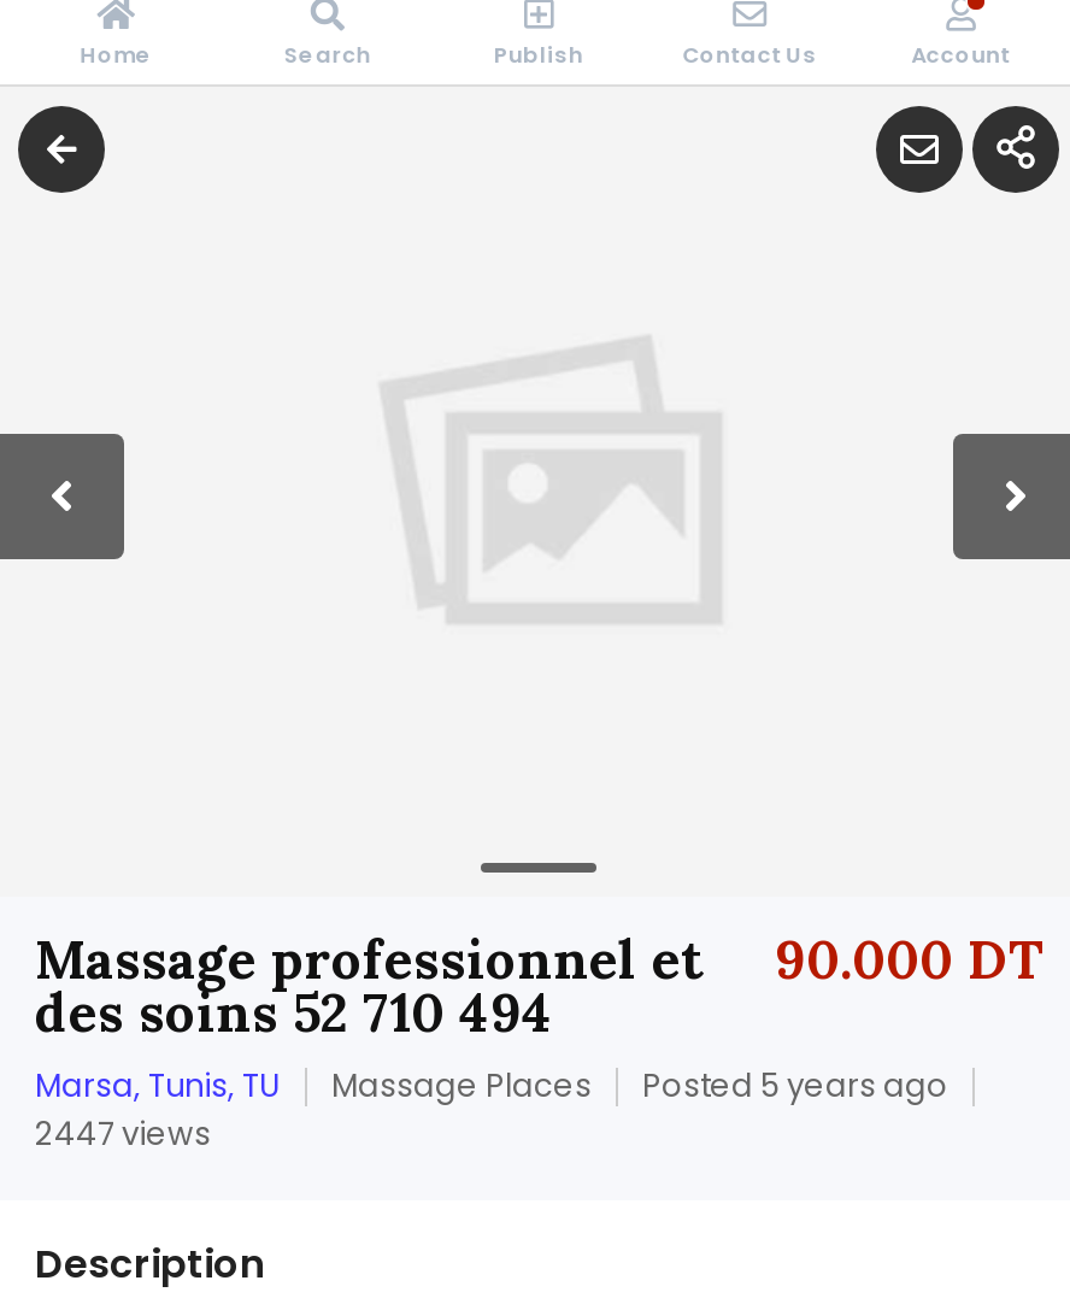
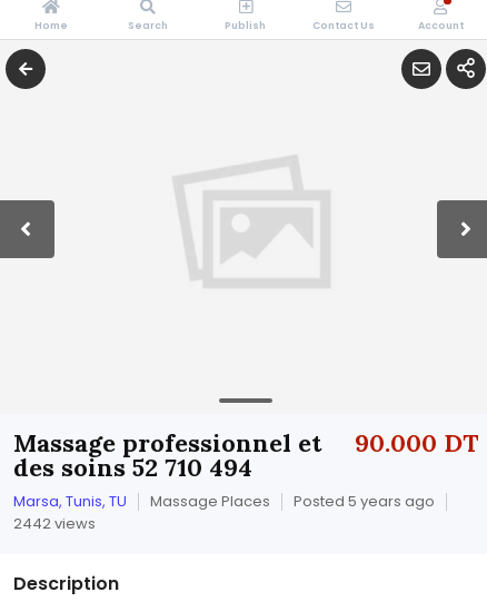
[35,1111,211,1157] 2447 views -> [13,513,96,534] 2442 views

